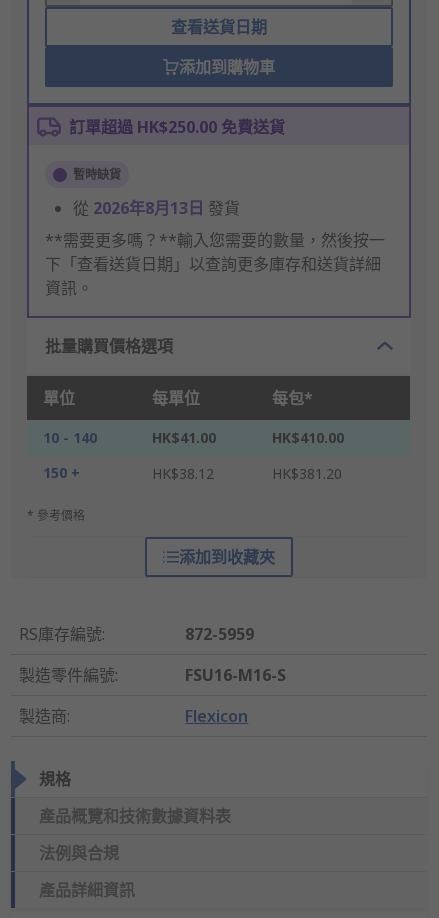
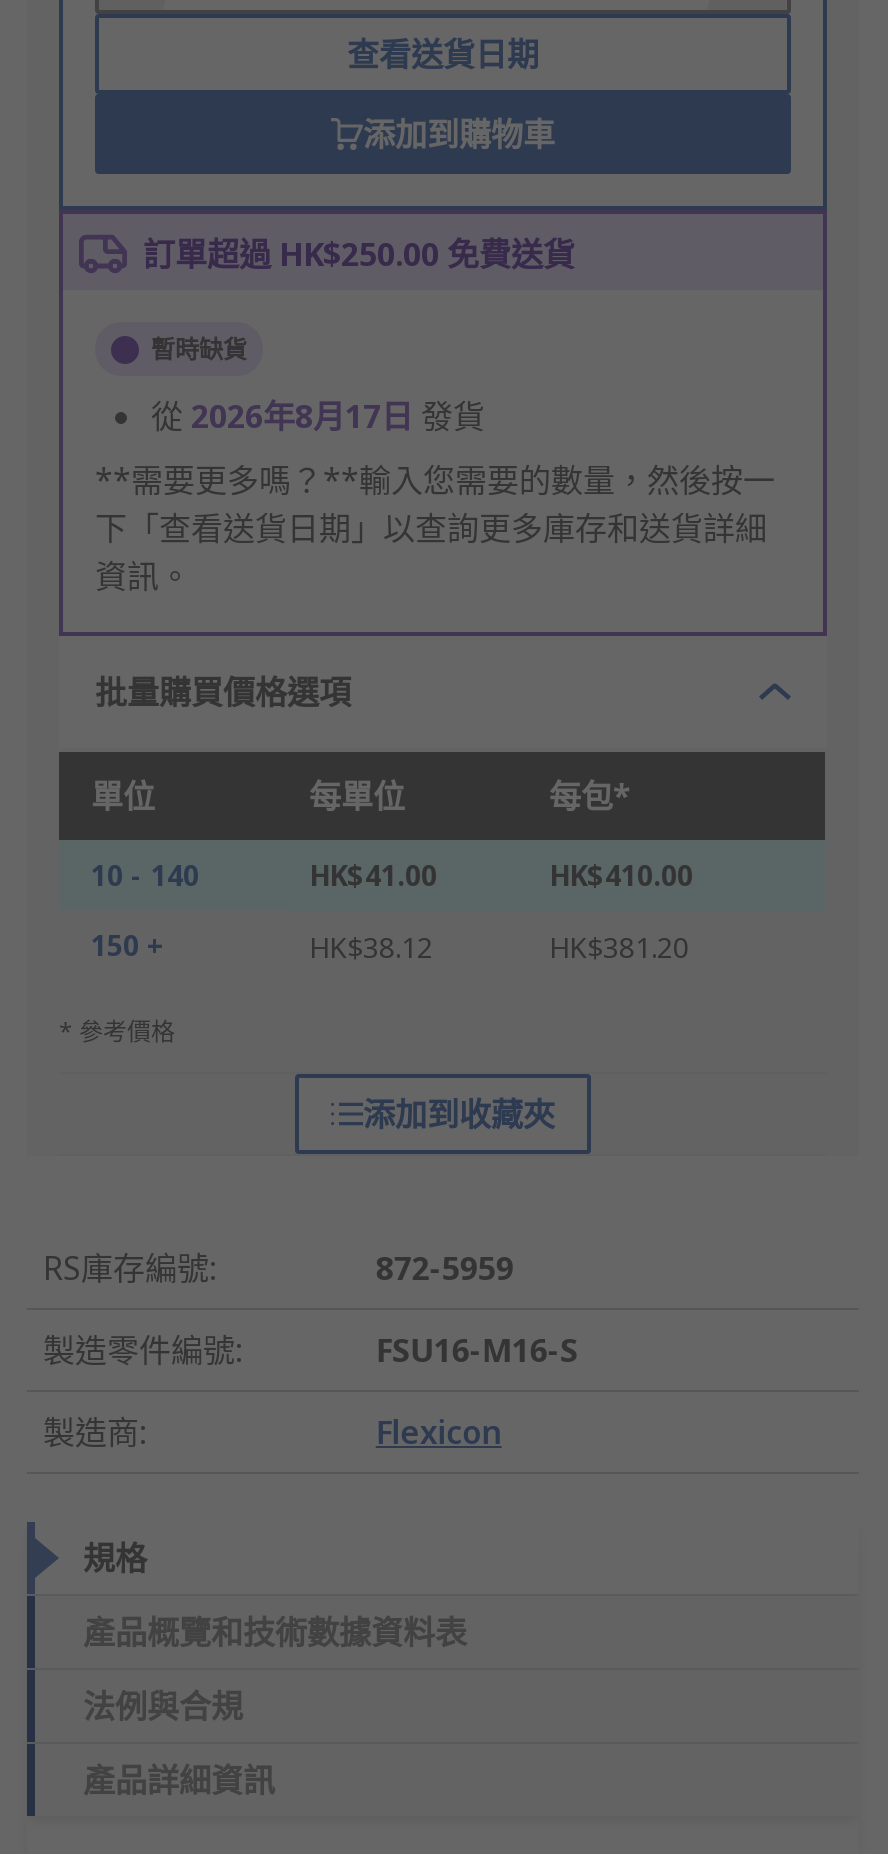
[73,197,240,219] 從2026年8月13日發貨 -> [151,395,485,439] 從2026年8月17日發貨

